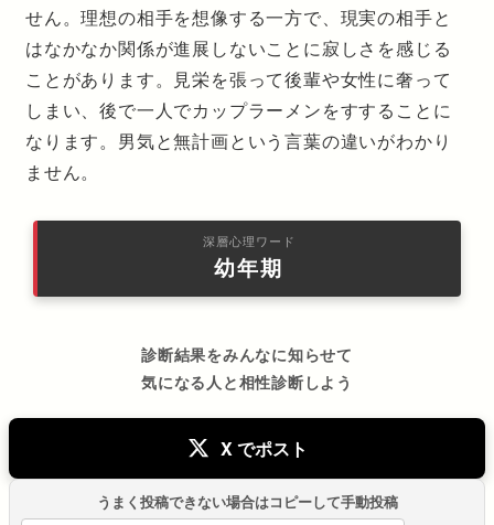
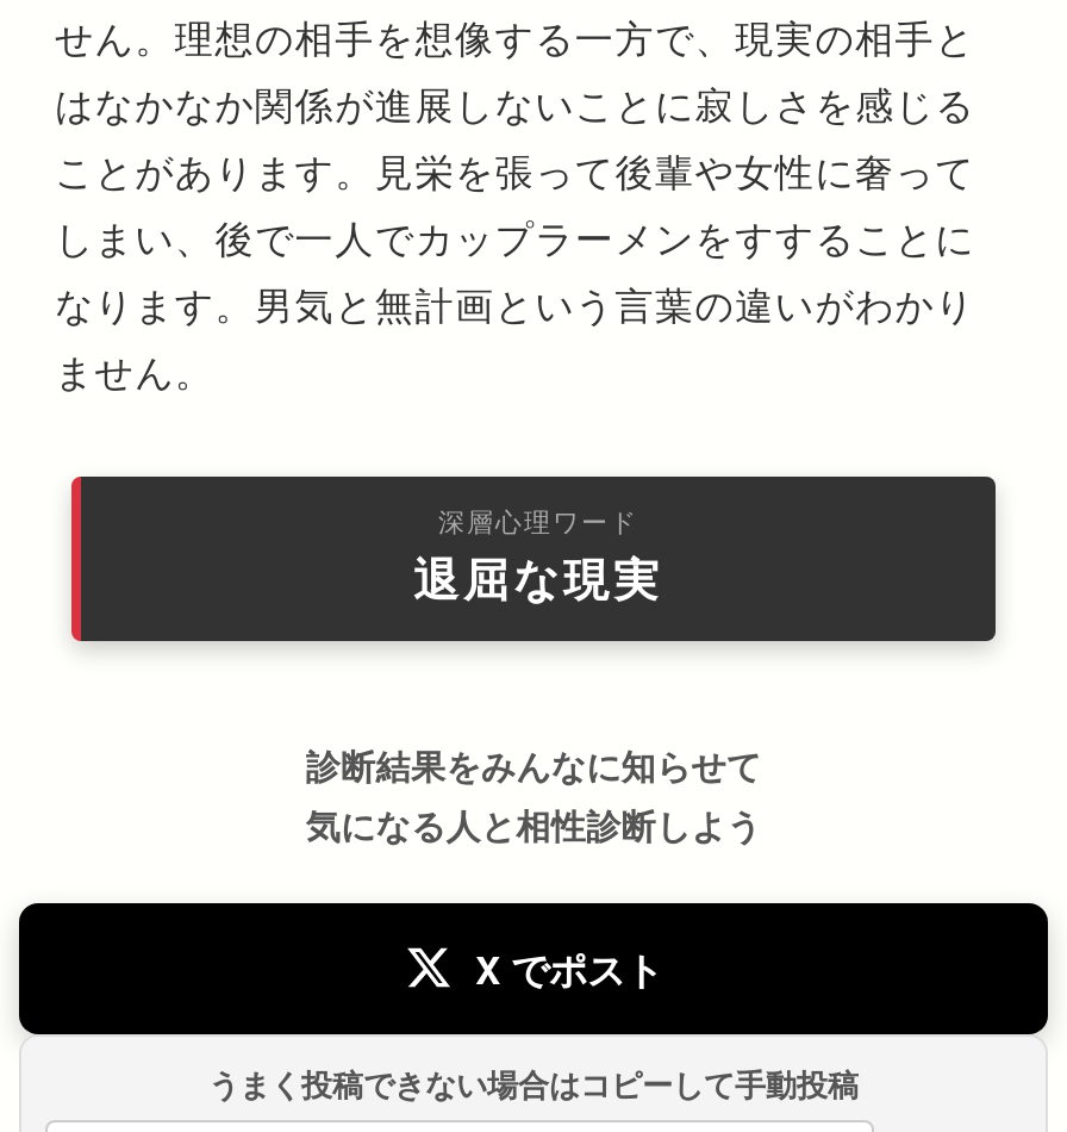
[214,257,284,280] 幼年期 -> [413,555,663,605] 退屈な現実

